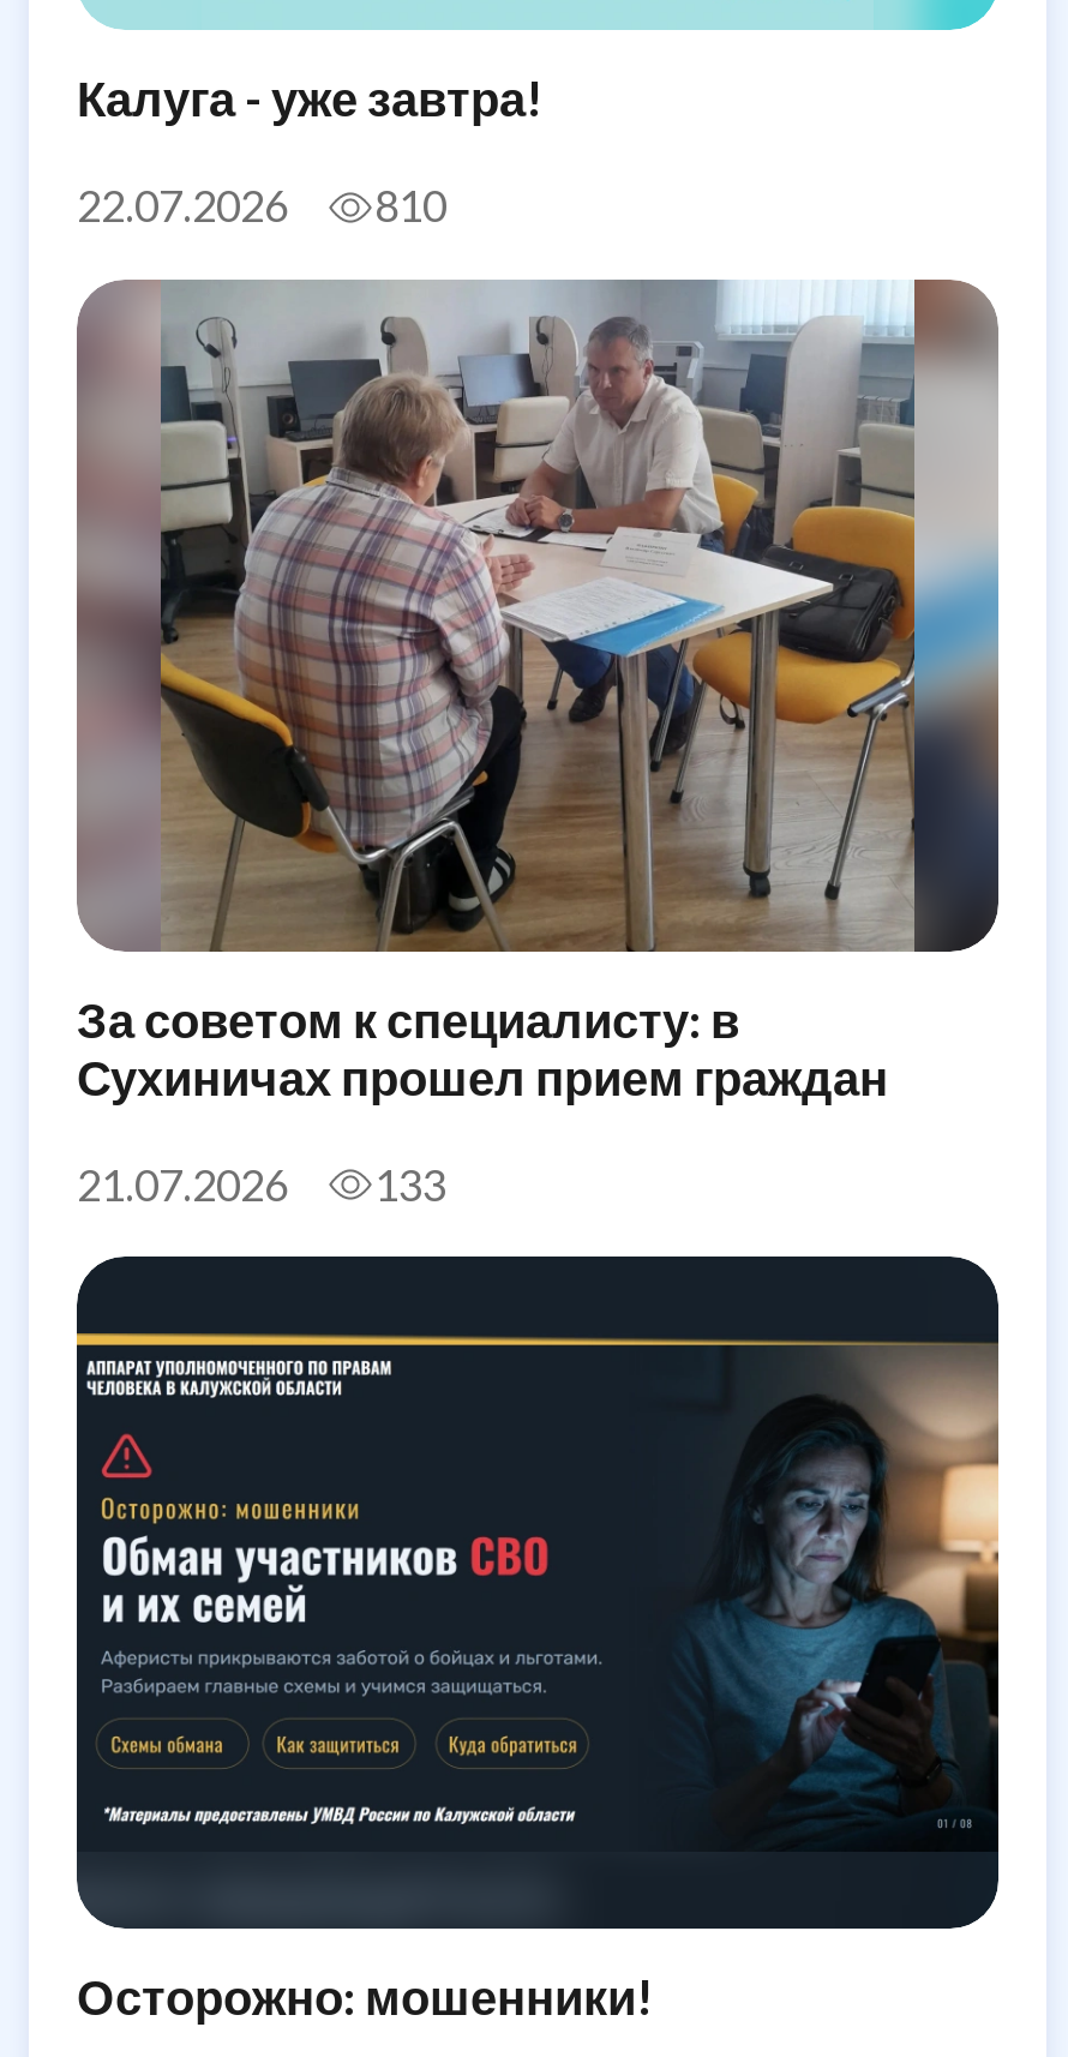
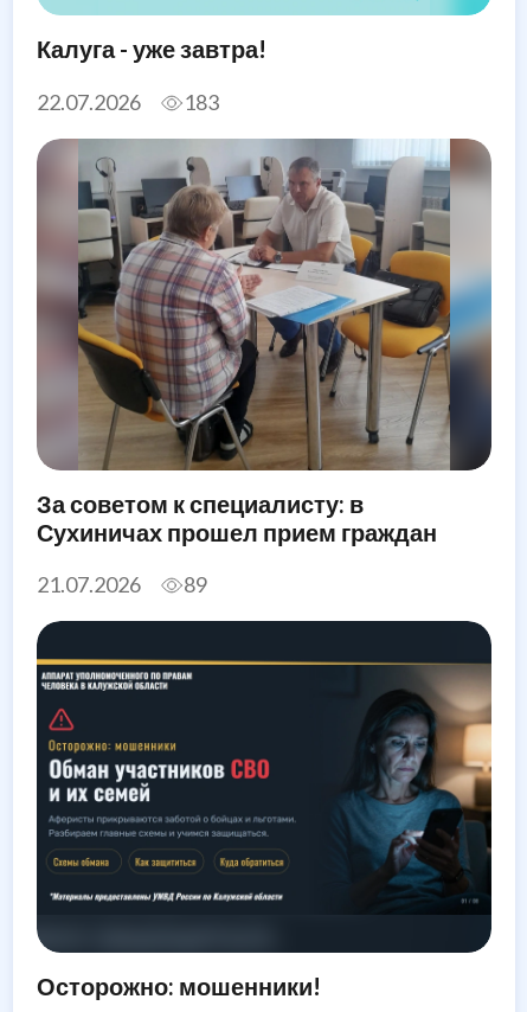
[77,180,446,233] 22.07.2026 810 -> [37,89,219,115] 22.07.2026 183
[77,1158,446,1210] 21.07.2026 133 -> [37,572,207,598] 21.07.2026 89

